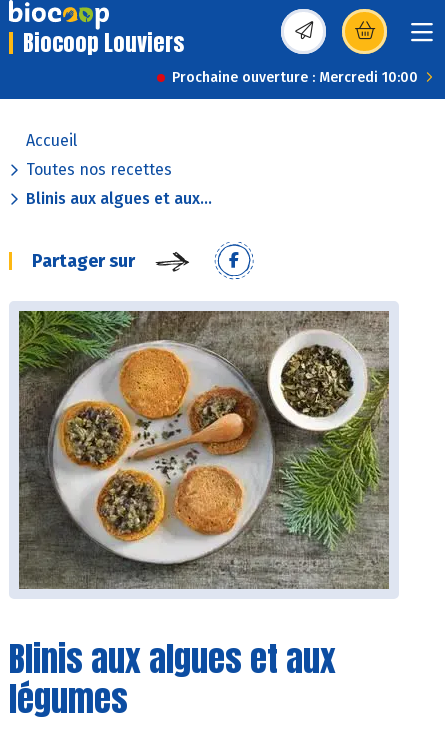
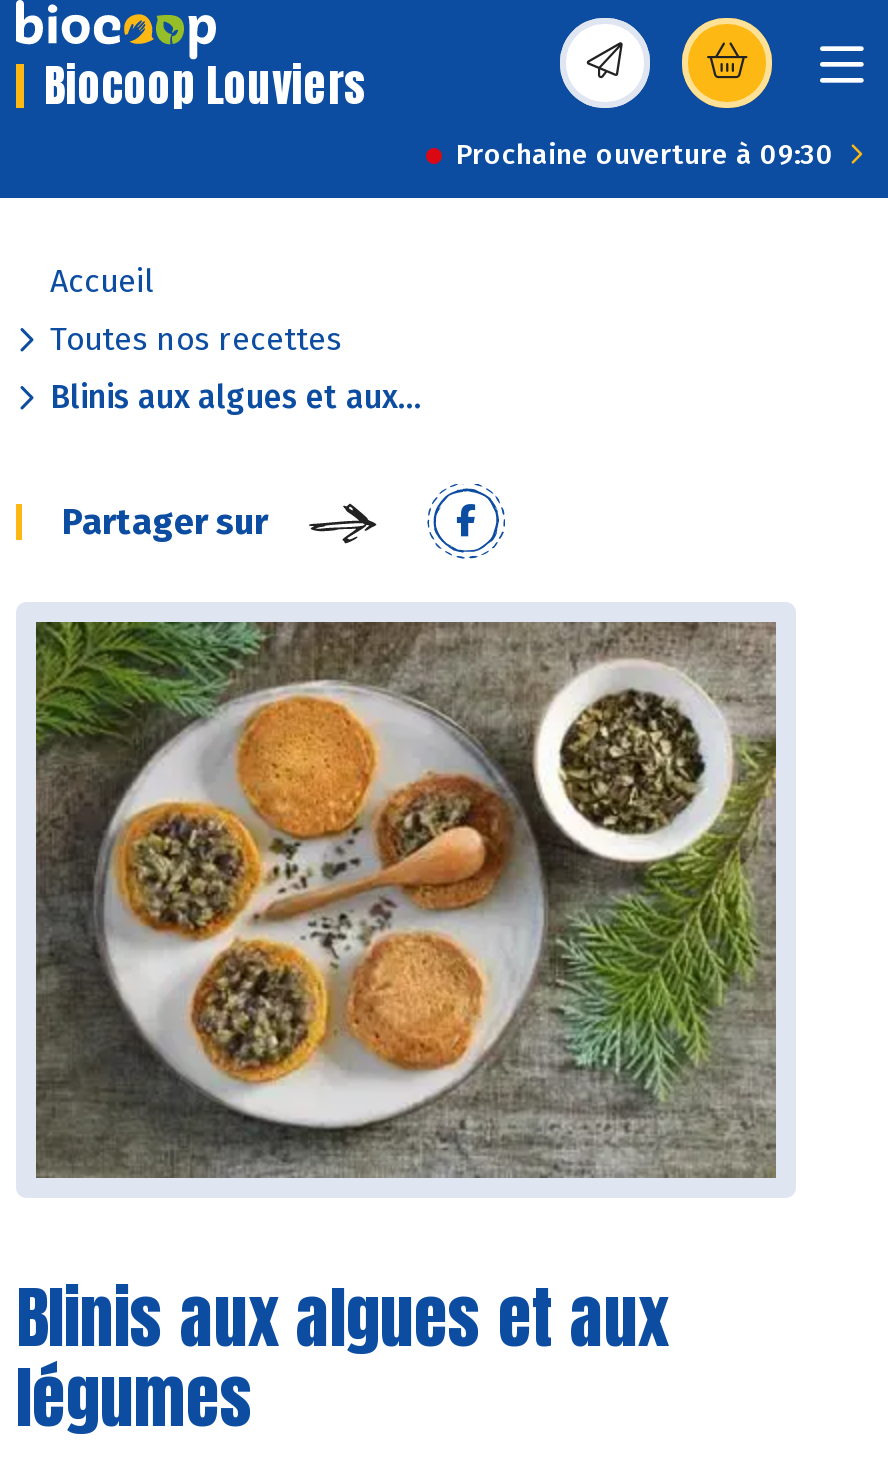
[172,69,418,86] Prochaine ouverture : Mercredi 10:00 -> [456,138,834,172] Prochaine ouverture à 09:30

